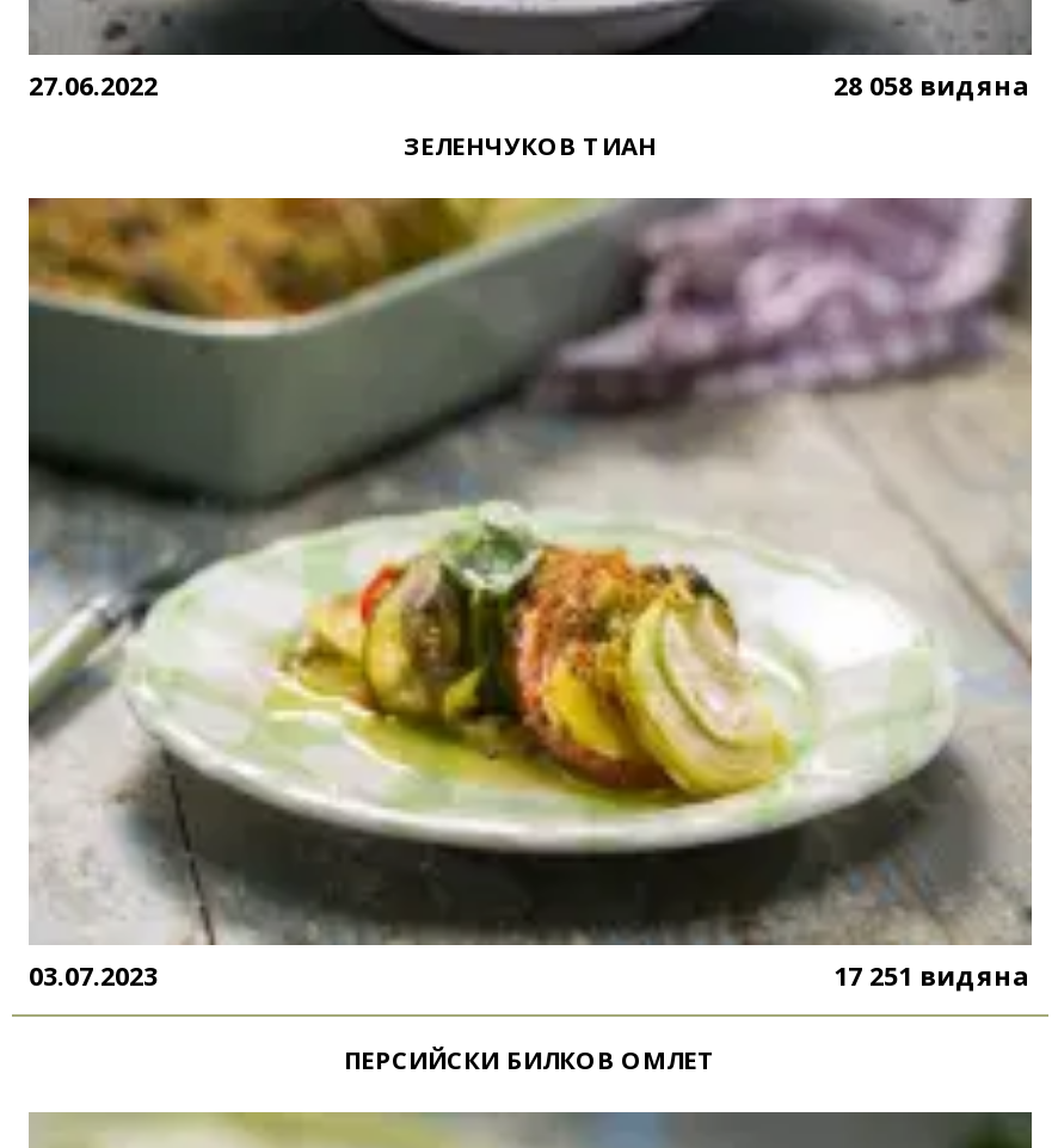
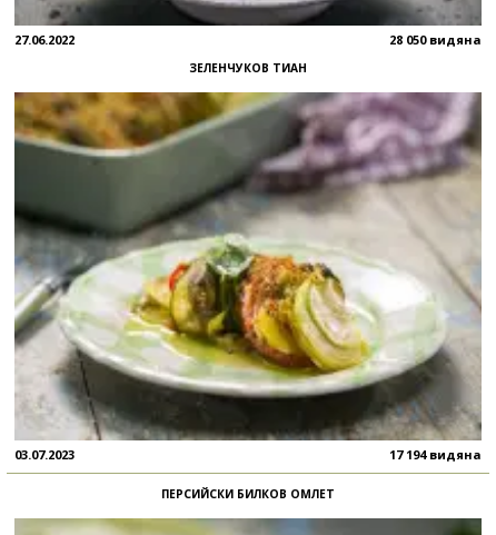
[834,66,1032,101] 28 058 видяна -> [389,31,482,47] 28 050 видяна
[834,957,1032,993] 17 251 видяна -> [389,446,482,463] 17 194 видяна

